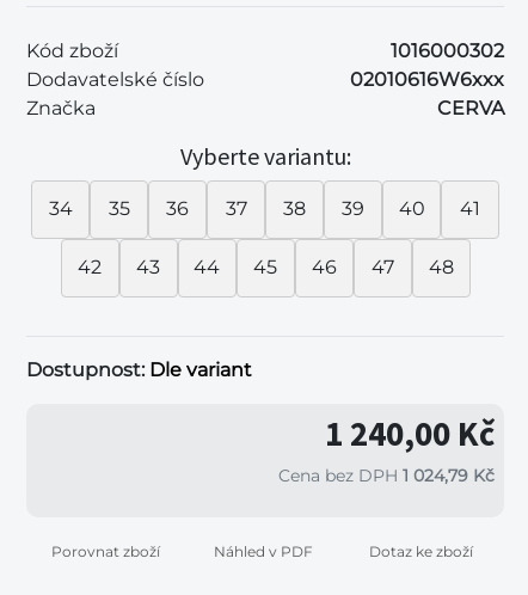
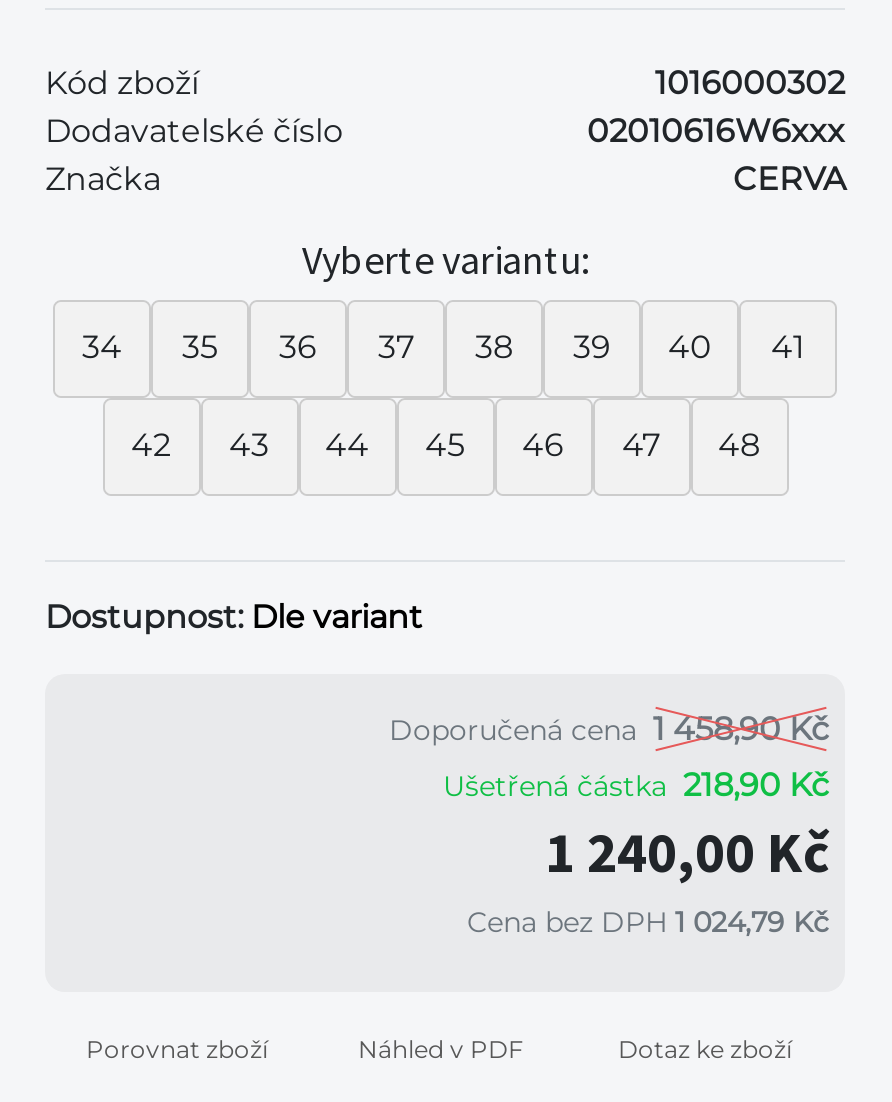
none -> [389,709,829,803] Doporučená cena 1 458,90 Kč | Ušetřená částka 218,90 Kč

